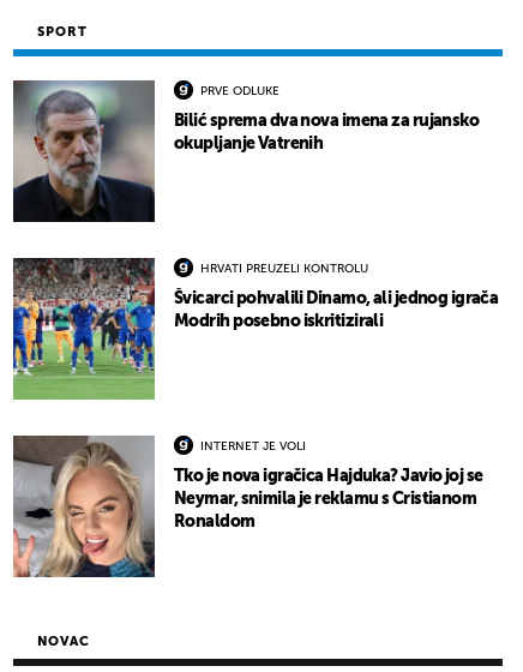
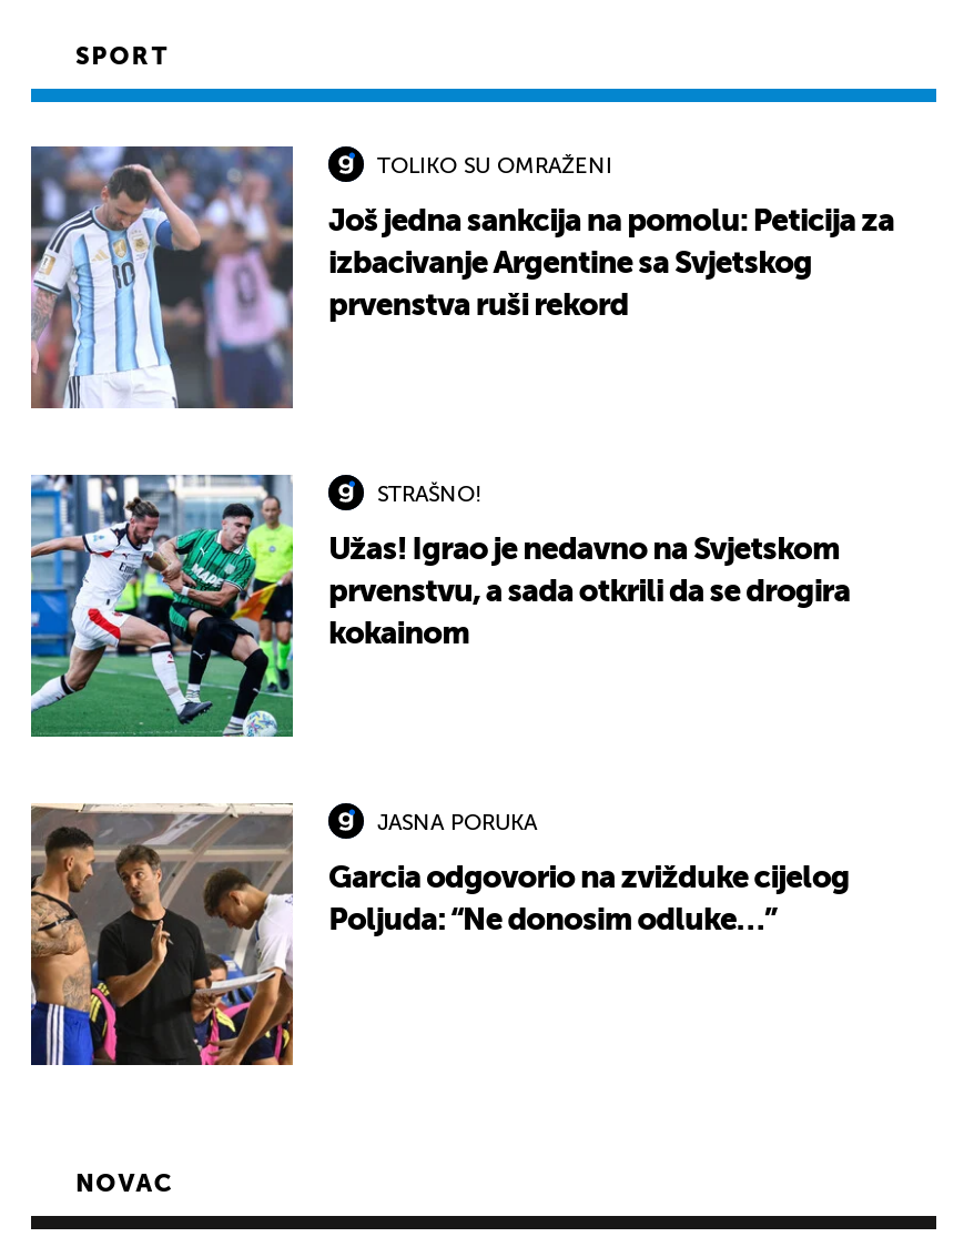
[12,80,479,223] [image] | Bilić sprema dva nova imena za rujansko | okupljanje Vatrenih -> [29,146,894,410] [image] | Još jedna sankcija na pomolu: Peticija za | izbacivanje Argentine sa Svjetskog | prvenstva ruši rekord
[200,85,279,97] PRVE ODLUKE -> [377,156,612,178] TOLIKO SU OMRAŽENI
[12,257,498,400] [image] | Švicarci pohvalili Dinamo, ali jednog igrača | Modrih posebno iskritizirali -> [29,473,850,737] [image] | Užas! Igrao je nedavno na Svjetskom | prvenstvu, a sada otkrili da se drogira | kokainom
[200,263,368,275] HRVATI PREUZELI KONTROLU -> [377,484,481,506] STRAŠNO!
[12,434,483,578] [image] | Tko je nova igračica Hajduka? Javio joj se | Neymar, snimila je reklamu s Cristianom | Ronaldom -> [29,803,849,1067] [image] | Garcia odgovorio na zvižduke cijelog | Poljuda: “Ne donosim odluke…”
[200,441,306,453] INTERNET JE VOLI -> [377,813,537,835] JASNA PORUKA

